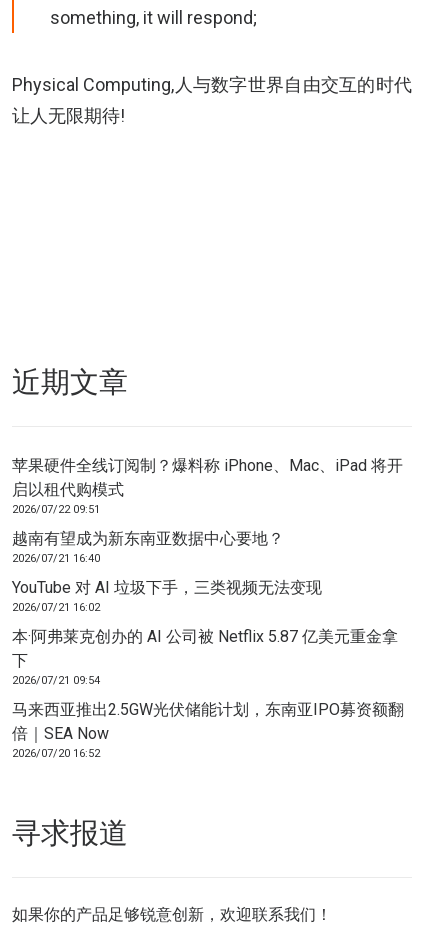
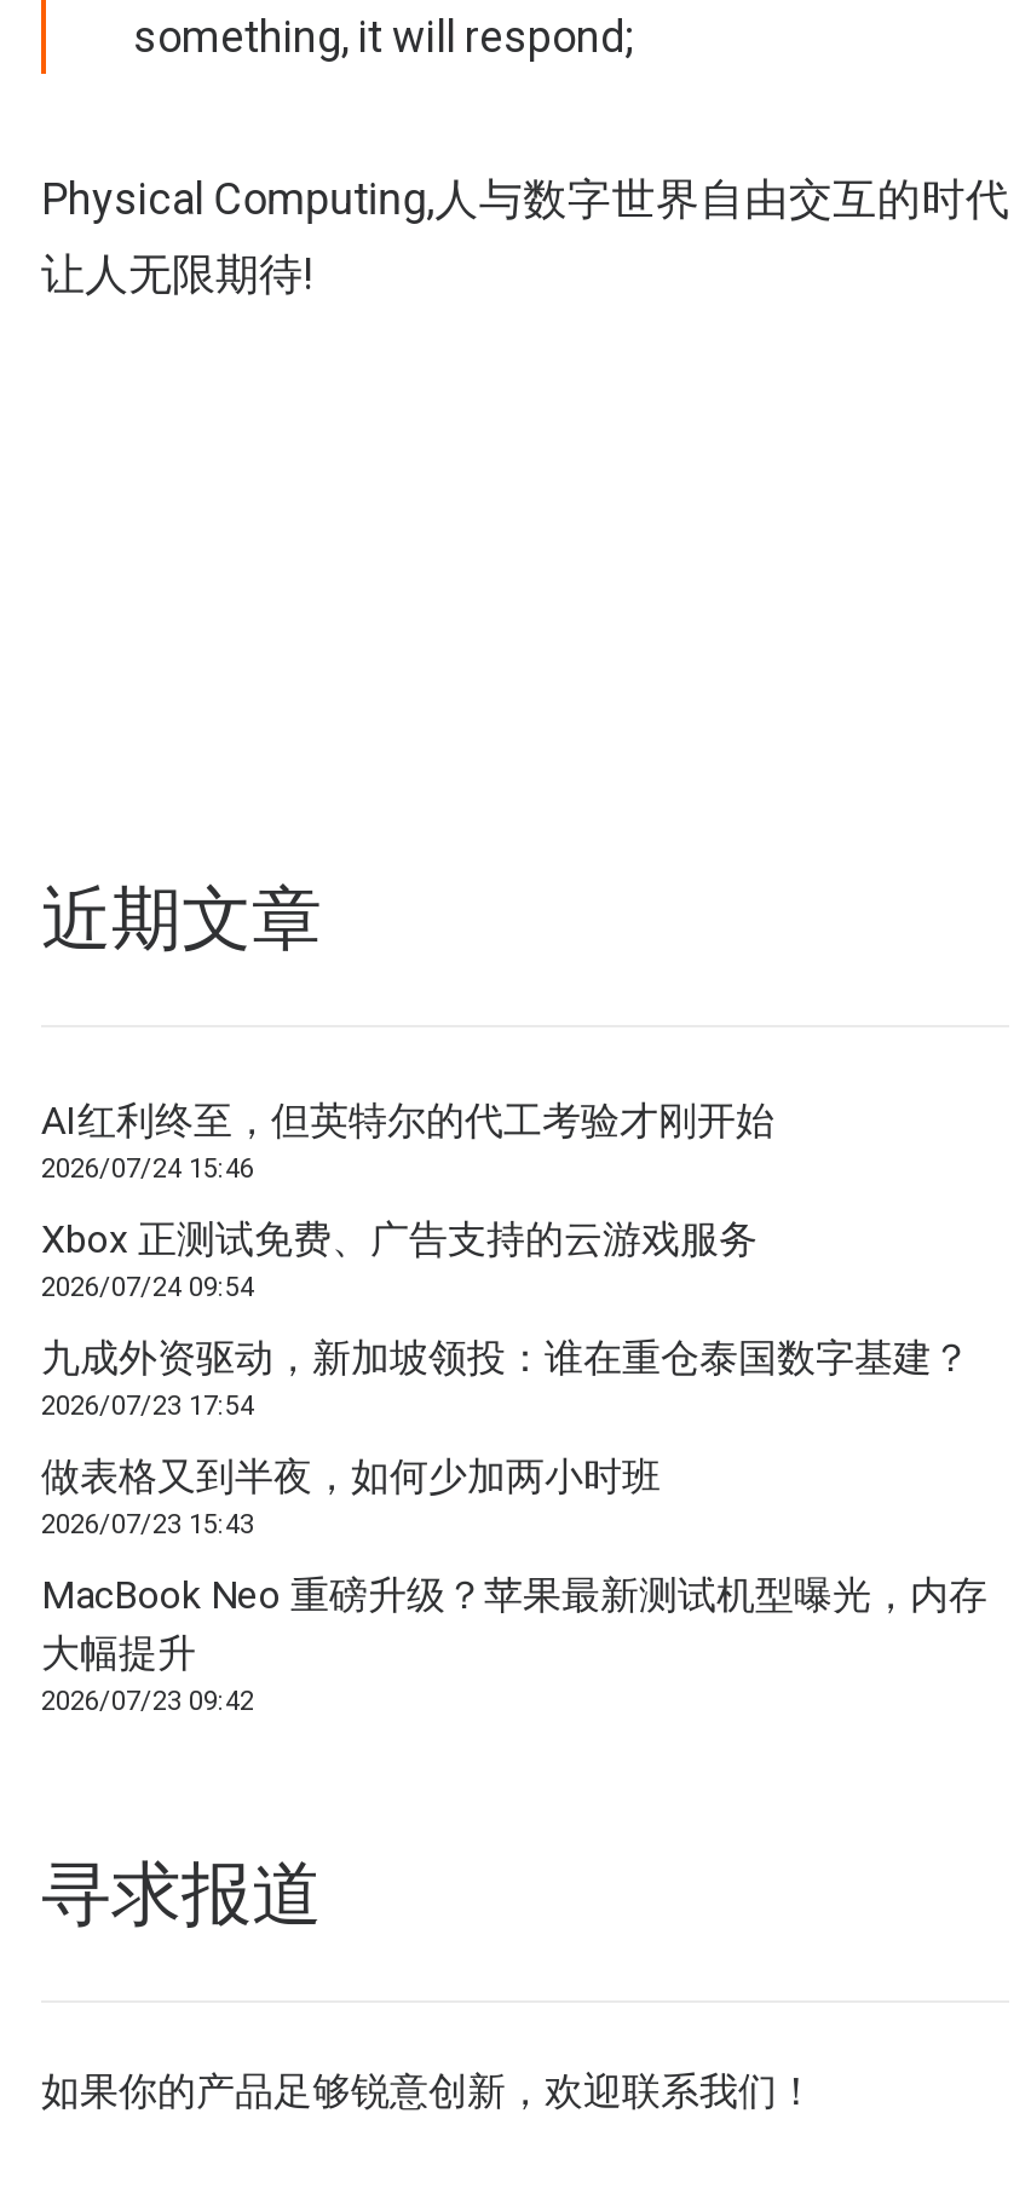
[12,456,403,516] 苹果硬件全线订阅制？爆料称 iPhone、Mac、iPad 将开 | 启以租代购模式 | 2026/07/22 09:51 -> [41,1098,774,1185] AI红利终至，但英特尔的代工考验才刚开始 | 2026/07/24 15:46
[12,529,284,565] 越南有望成为新东南亚数据中心要地？ | 2026/07/21 16:40 -> [41,1216,758,1303] Xbox 正测试免费、广告支持的云游戏服务 | 2026/07/24 09:54
[12,578,322,614] YouTube 对 AI 垃圾下手，三类视频无法变现 | 2026/07/21 16:02 -> [41,1335,970,1422] 九成外资驱动，新加坡领投：谁在重仓泰国数字基建？ | 2026/07/23 17:54
[12,627,398,687] 本·阿弗莱克创办的 AI 公司被 Netflix 5.87 亿美元重金拿 | 下 | 2026/07/21 09:54 -> [41,1453,661,1541] 做表格又到半夜，如何少加两小时班 | 2026/07/23 15:43
[12,700,404,760] 马来西亚推出2.5GW光伏储能计划，东南亚IPO募资额翻 | 倍｜SEA Now | 2026/07/20 16:52 -> [41,1572,987,1717] MacBook Neo 重磅升级？苹果最新测试机型曝光，内存 | 大幅提升 | 2026/07/23 09:42

